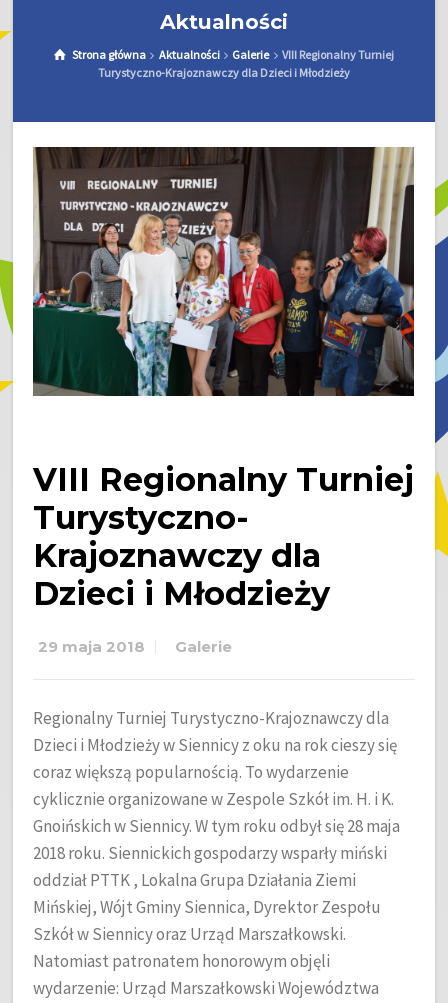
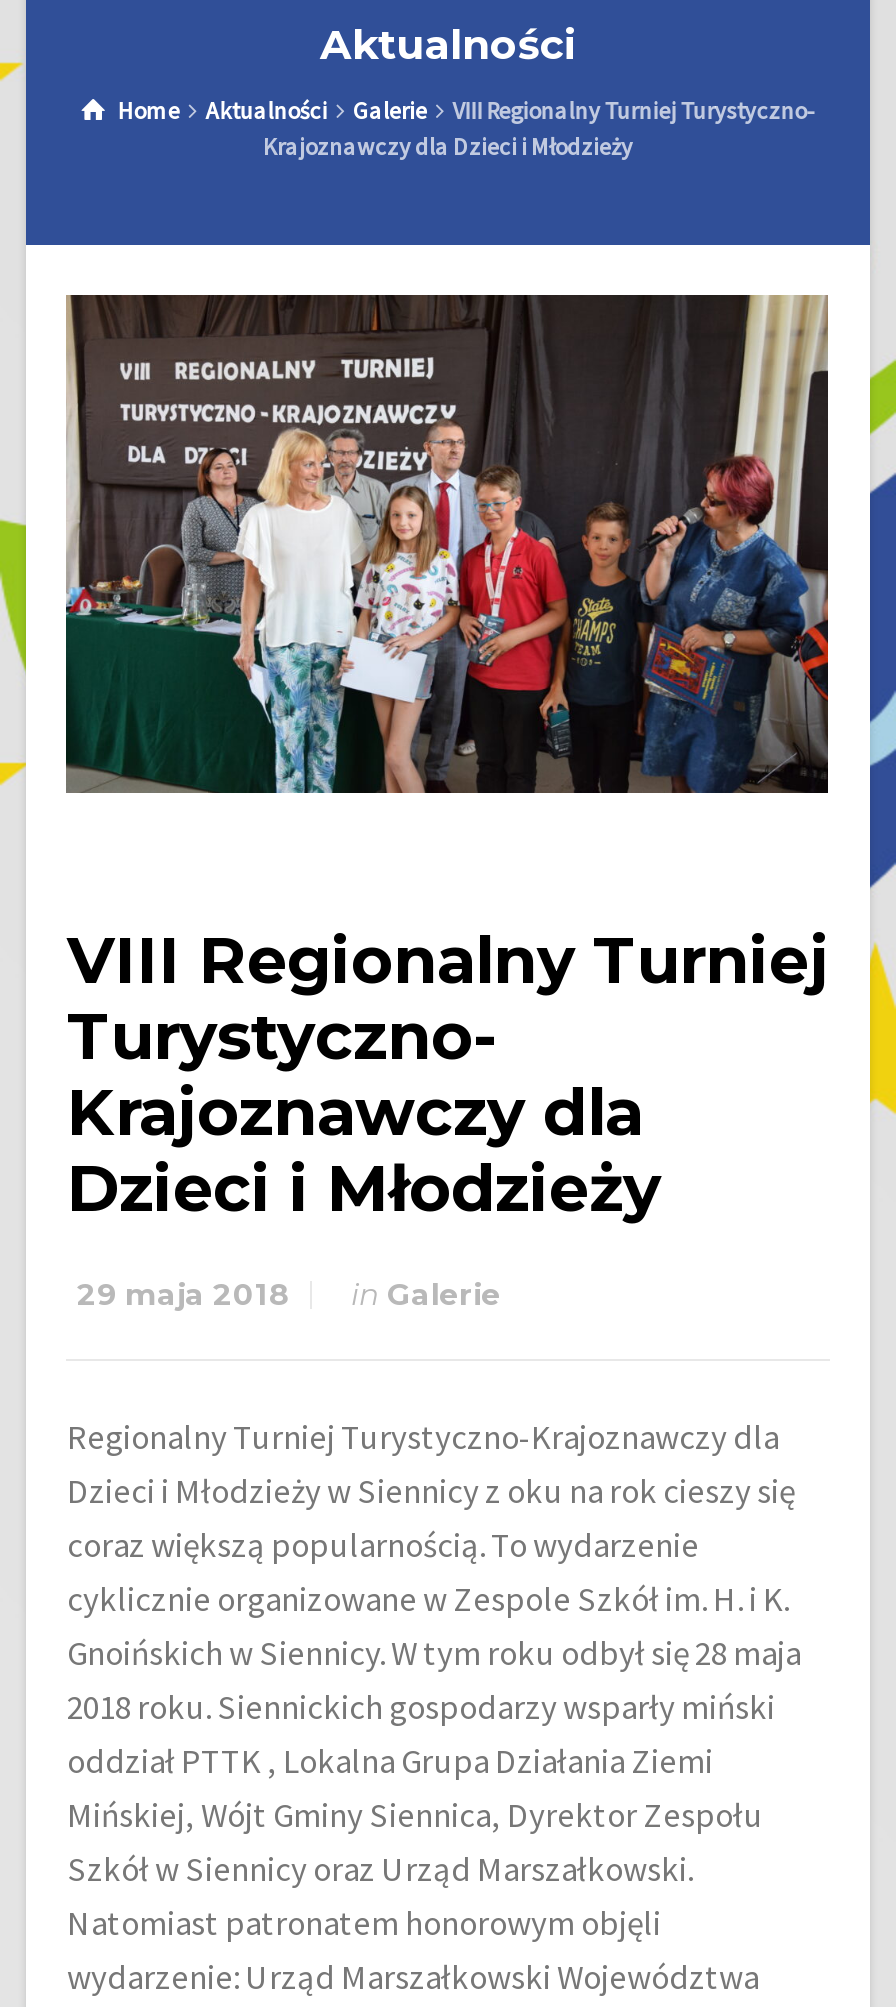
[72,47,146,62] Strona główna -> [118,95,180,125] Home
[175,638,232,656] Galerie -> [351,1277,501,1313] in Galerie

